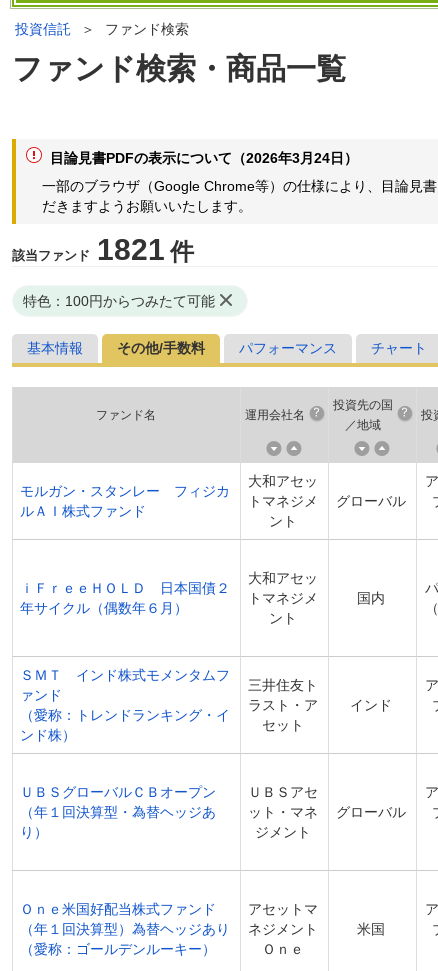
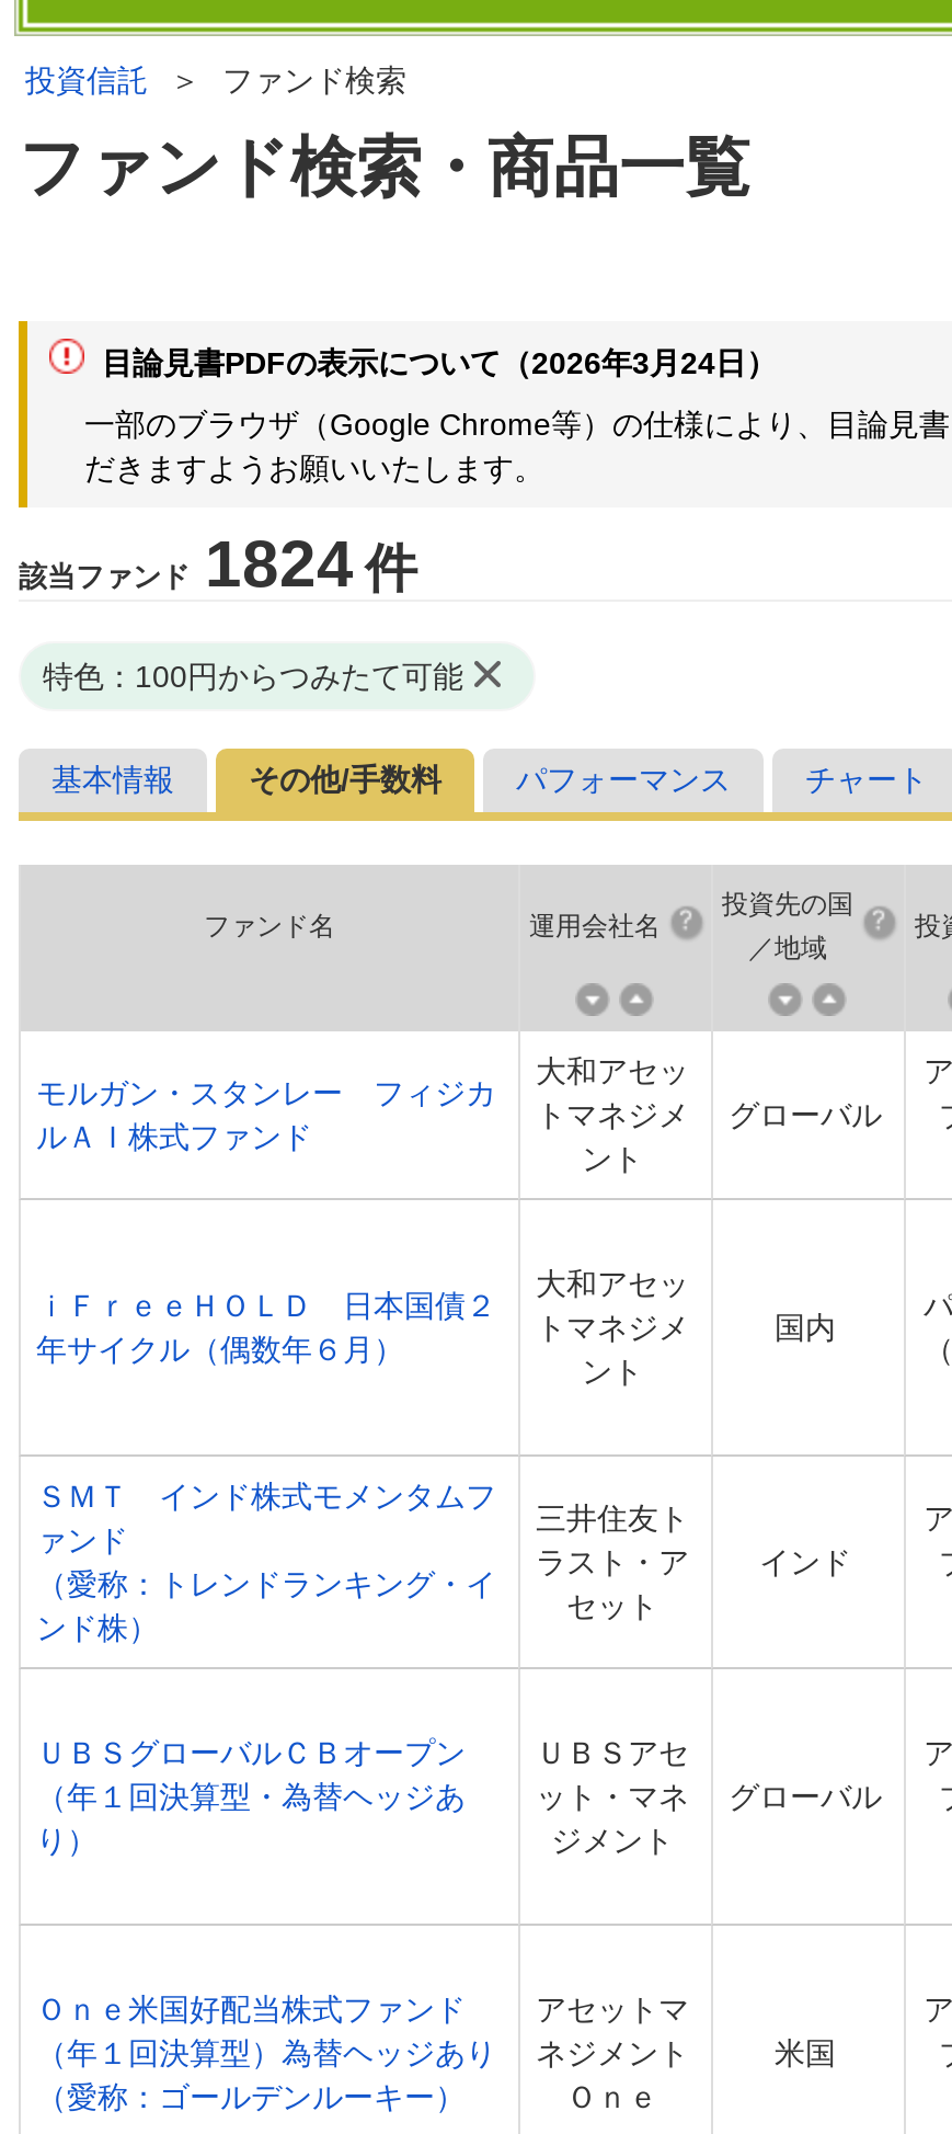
[12,233,194,266] 該当ファンド 1821 件 -> [19,527,417,600] 該当ファンド 1824 件

